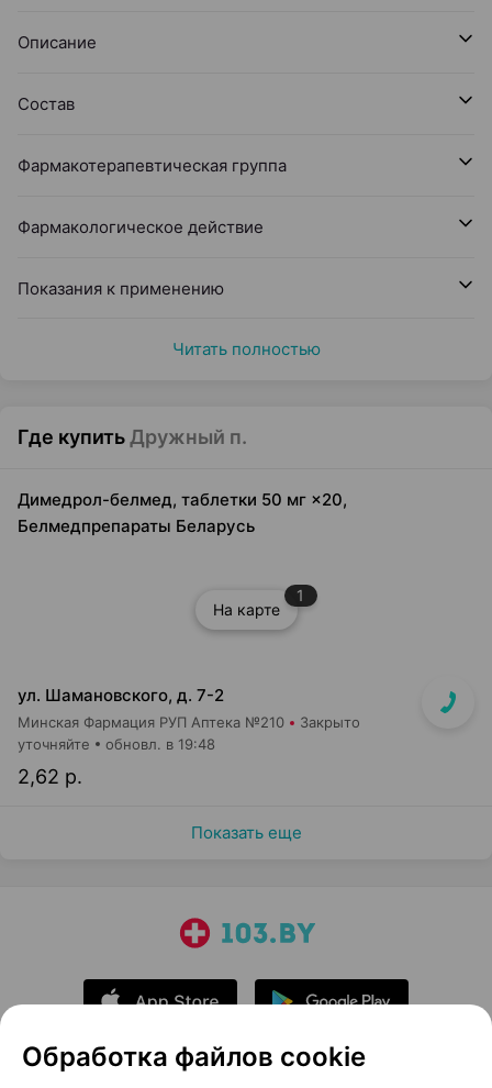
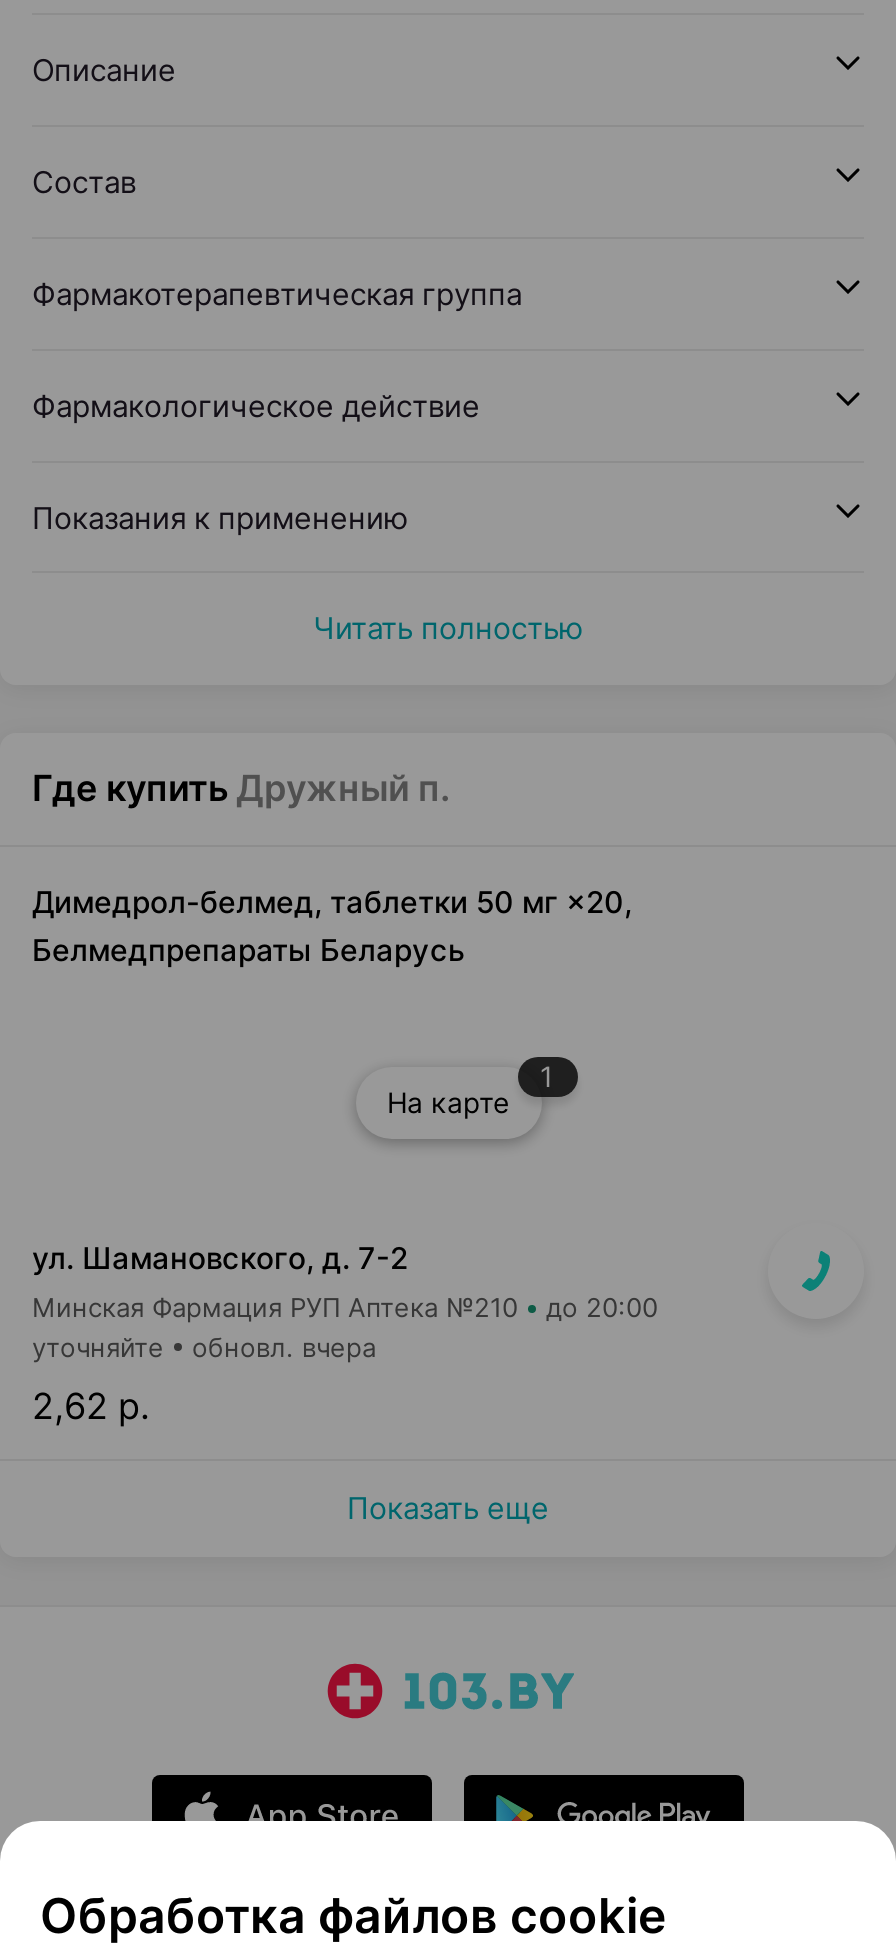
[300,713,360,731] Закрыто -> [546,1291,658,1323] до 20:00
[105,735,215,753] обновл. в 19:48 -> [192,1331,376,1363] обновл. вчера

